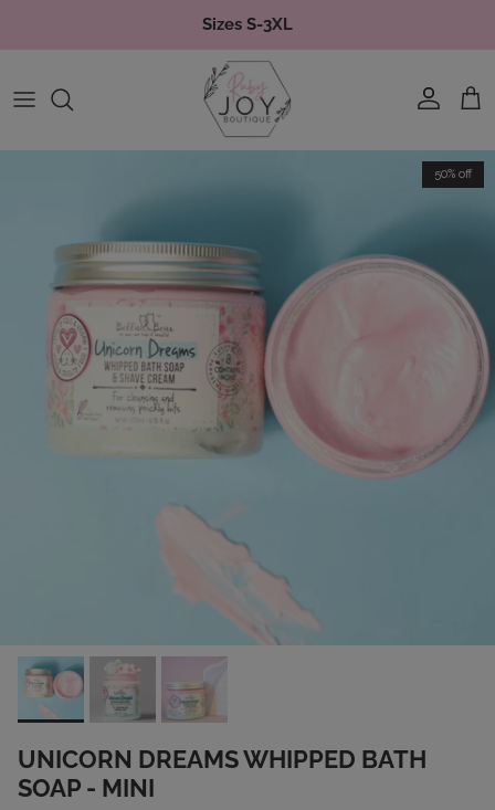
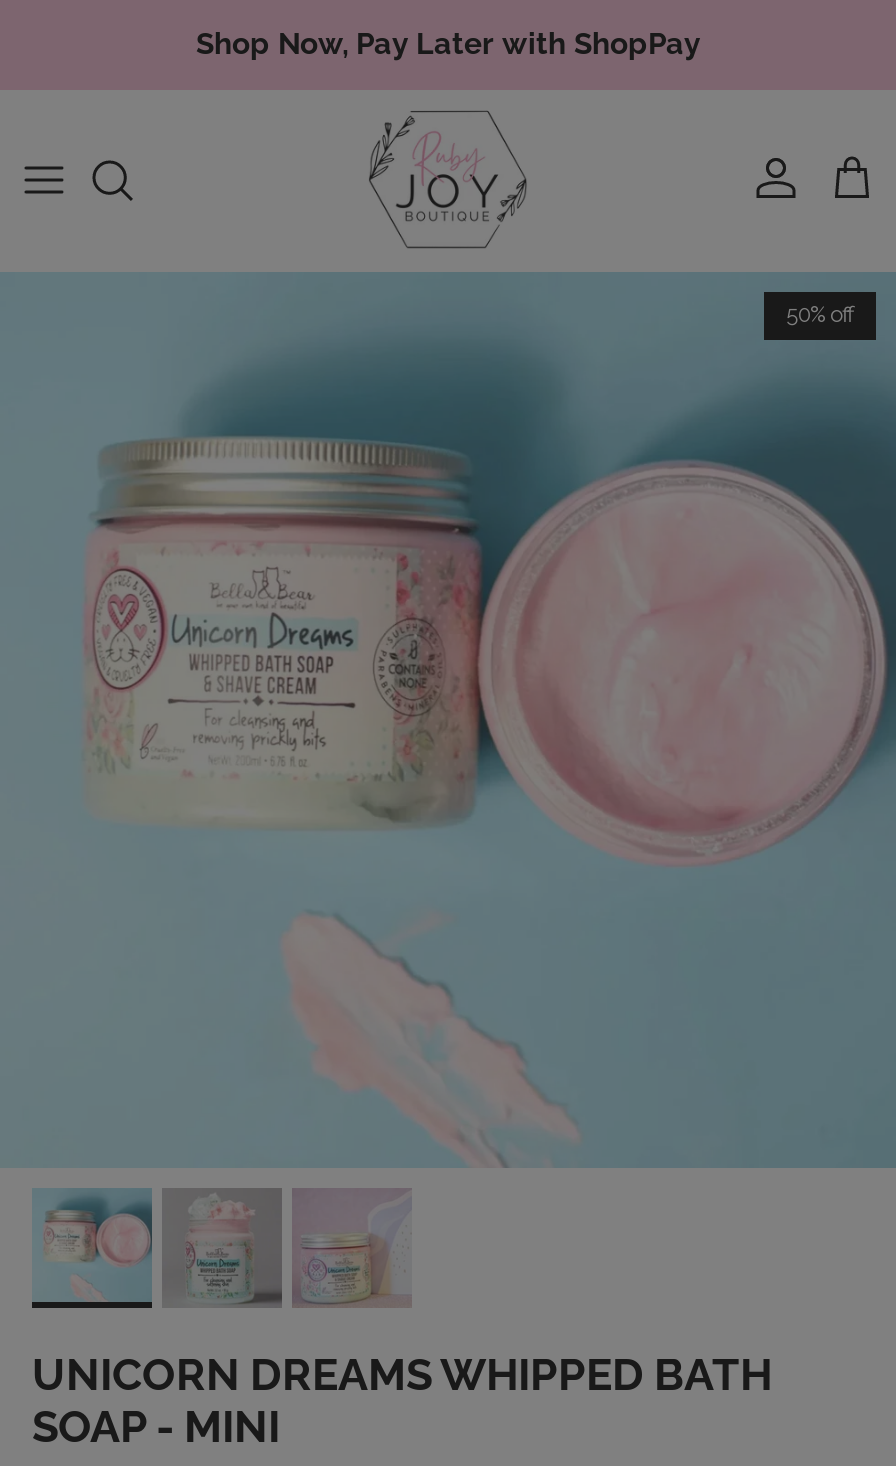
[202,14,293,34] Sizes S-3XL -> [196,26,700,62] Shop Now, Pay Later with ShopPay

